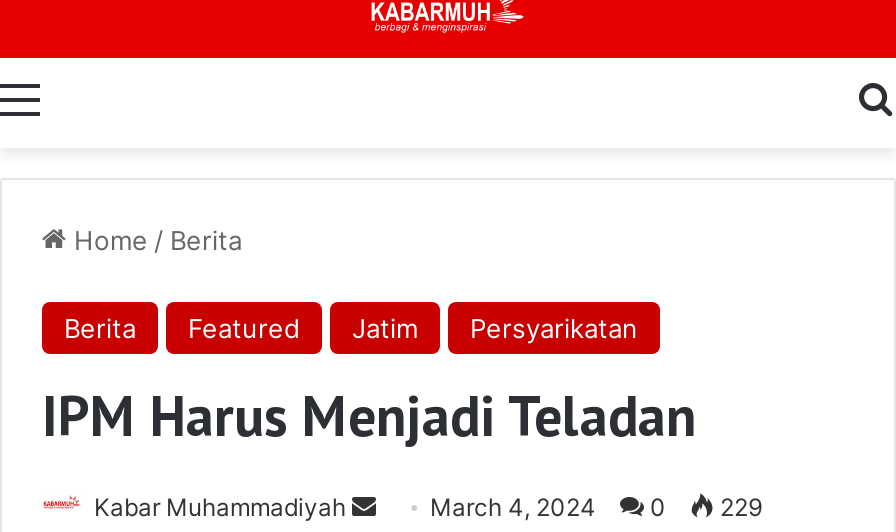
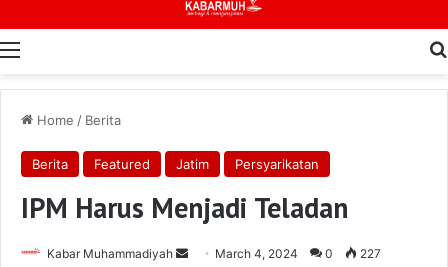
[714,491,762,521] 229 -> [357,246,381,261] 227

